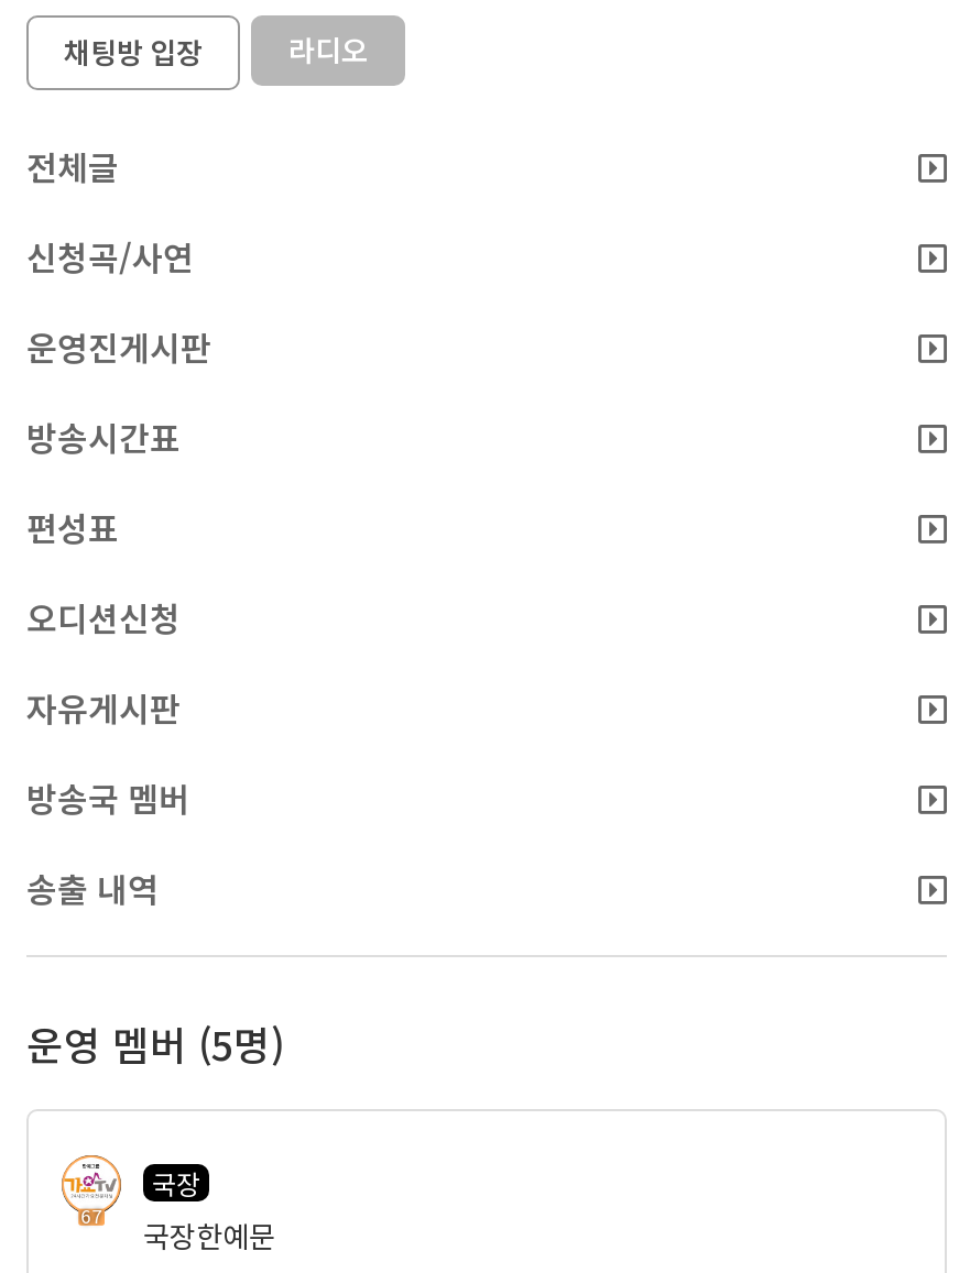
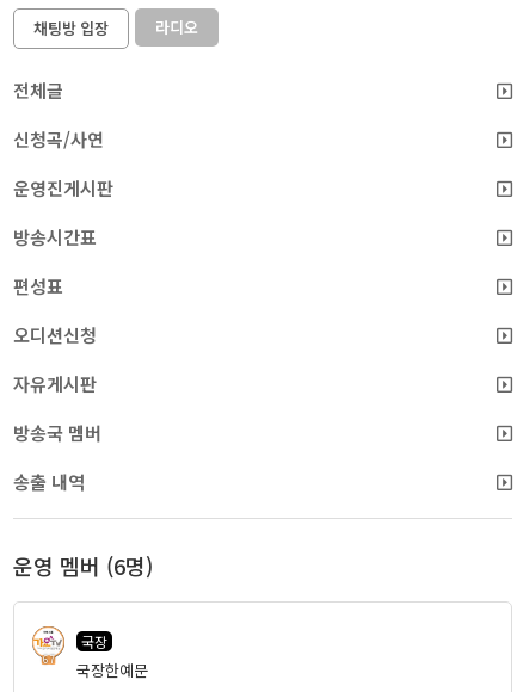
[26,1013,284,1071] 운영 멤버 (5명) -> [13,549,153,580] 운영 멤버 (6명)

